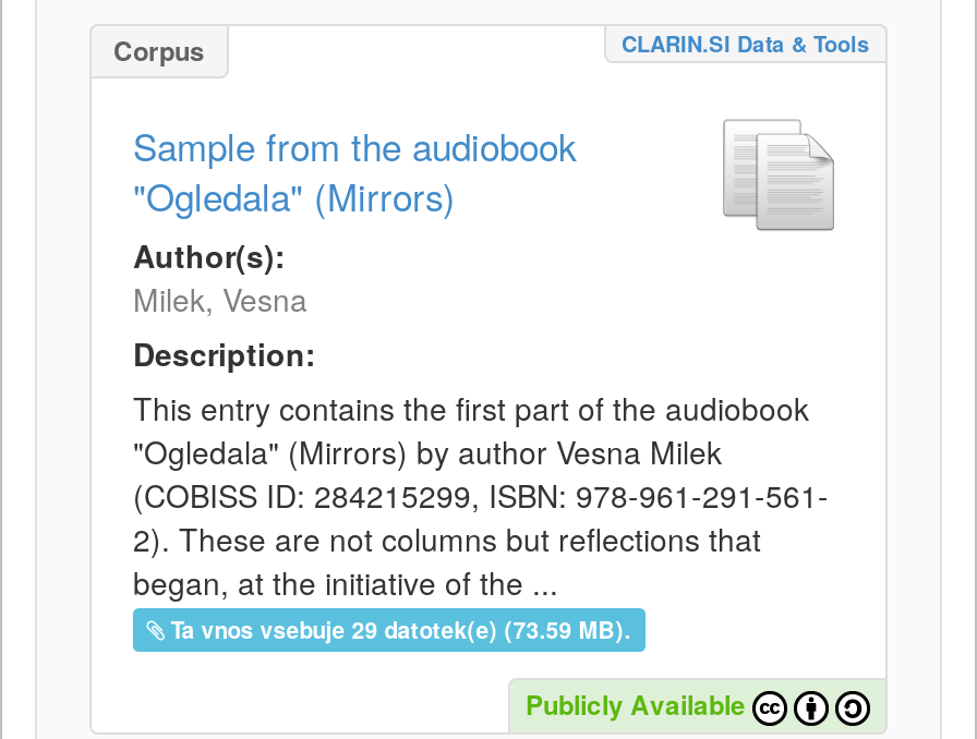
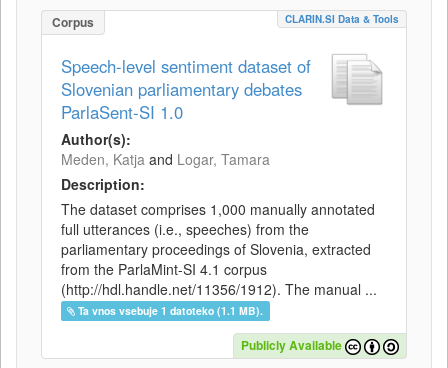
[133,120,576,222] Sample from the audiobook | "Ogledala" (Mirrors) -> [61,54,311,124] Speech-level sentiment dataset of | Slovenian parliamentary debates | ParlaSent-SI 1.0
[133,277,307,320] Milek, Vesna -> [61,149,270,169] Meden, Katja and Logar, Tamara
[133,386,829,645] This entry contains the first part of the audiobook | "Ogledala" (Mirrors) by author Vesna Milek | (COBISS ID: 284215299, ISBN: 978-961-291-561- | 2). These are not columns but reflections that | began, at the initiative of the ... | Ta vnos vsebuje 29 datotek(e) (73.59 MB). -> [61,199,377,318] The dataset comprises 1,000 manually annotated | full utterances (i.e., speeches) from the | parliamentary proceedings of Slovenia, extracted | from the ParlaMint-SI 4.1 corpus | (http://hdl.handle.net/11356/1912). The manual ... | Ta vnos vsebuje 1 datoteko (1.1 MB).

